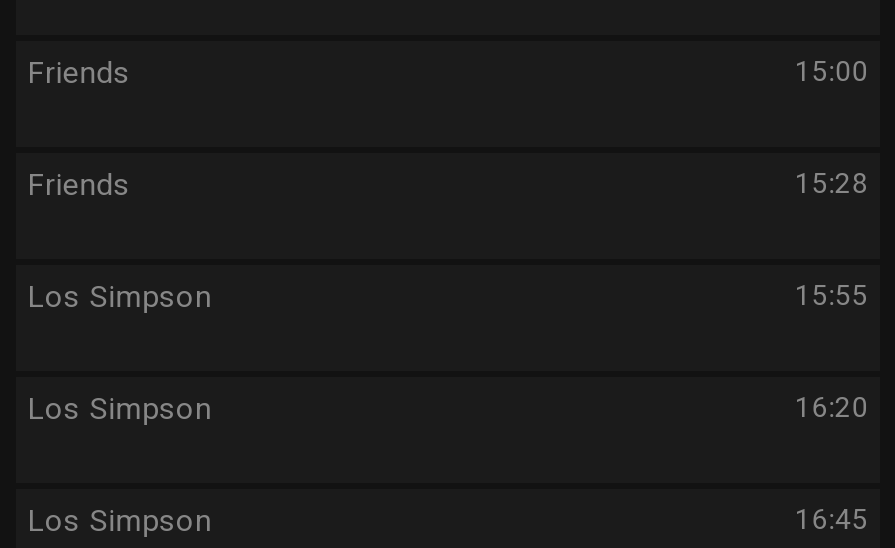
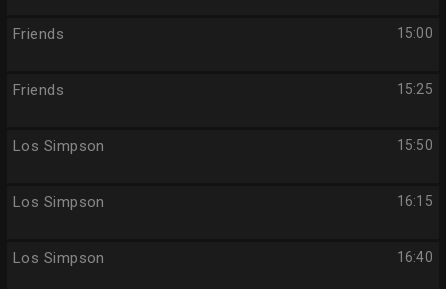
[795,167,868,199] 15:28 -> [396,81,433,97] 15:25
[795,279,868,311] 15:55 -> [396,137,433,153] 15:50
[795,391,868,423] 16:20 -> [396,193,433,209] 16:15
[795,503,868,535] 16:45 -> [396,249,433,265] 16:40

